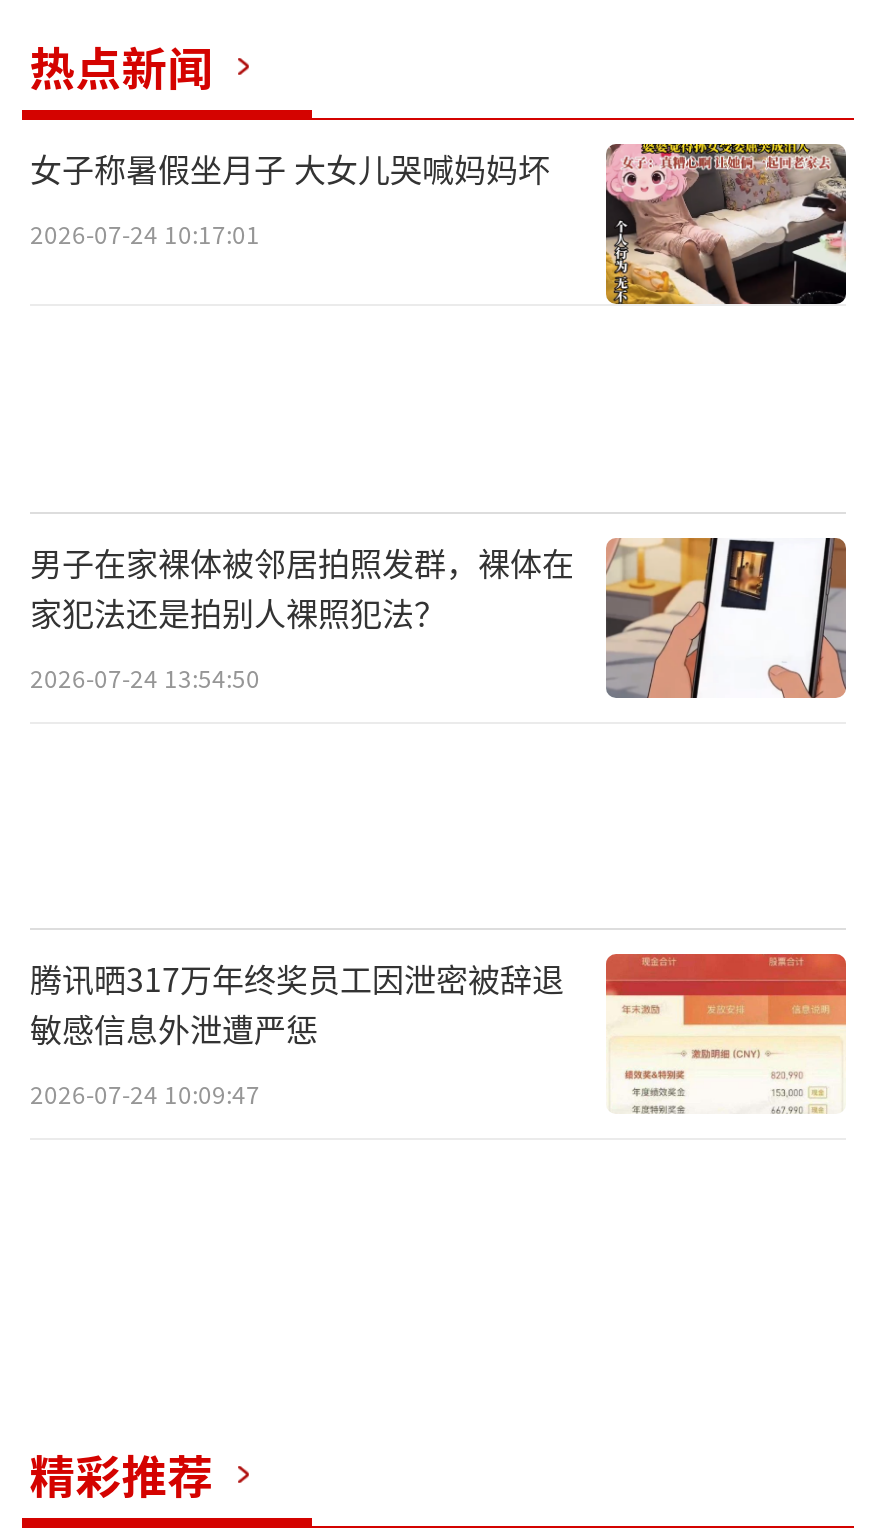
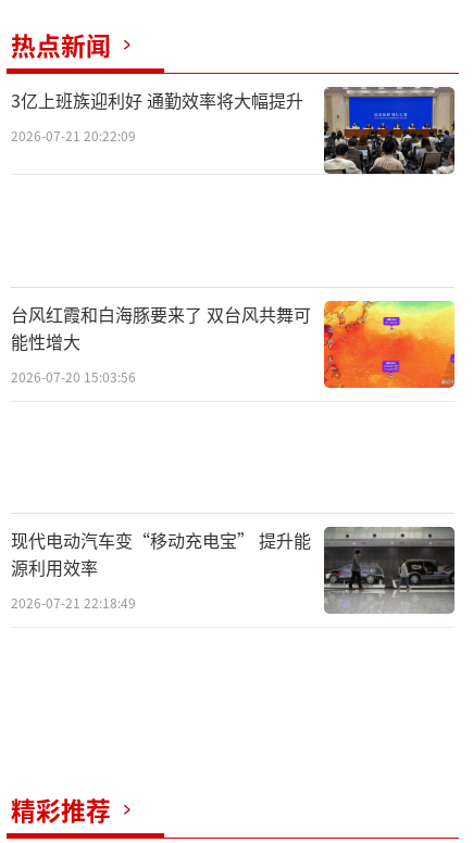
[30,142,848,306] [image] | 女子称暑假坐月子 大女儿哭喊妈妈坏 -> [11,86,456,175] [image] | 3亿上班族迎利好 通勤效率将大幅提升
[30,216,260,250] 2026-07-24 10:17:01 -> [11,126,136,144] 2026-07-21 20:22:09
[30,536,848,700] [image] | 男子在家裸体被邻居拍照发群，裸体在 | 家犯法还是拍别人裸照犯法？ -> [11,300,456,389] [image] | 台风红霞和白海豚要来了 双台风共舞可 | 能性增大
[30,659,260,693] 2026-07-24 13:54:50 -> [11,367,136,385] 2026-07-20 15:03:56
[30,952,848,1114] [image] | 腾讯晒317万年终奖员工因泄密被辞退 | 敏感信息外泄遭严惩 -> [11,526,456,614] [image] | 现代电动汽车变“移动充电宝” 提升能 | 源利用效率
[30,1077,260,1111] 2026-07-24 10:09:47 -> [11,594,136,612] 2026-07-21 22:18:49

